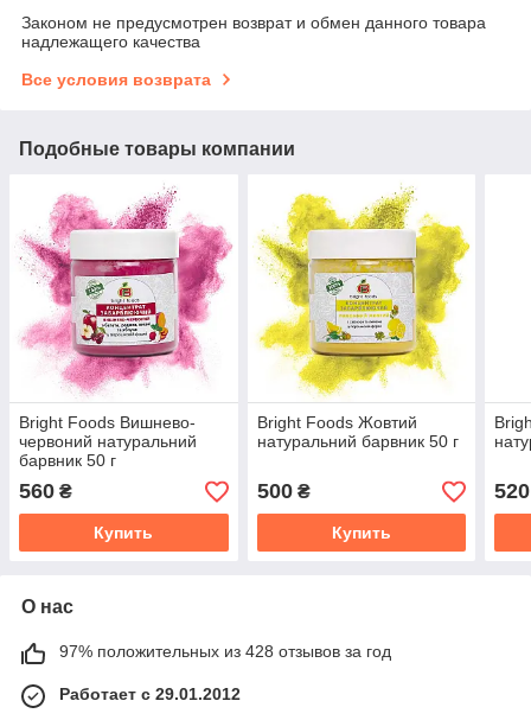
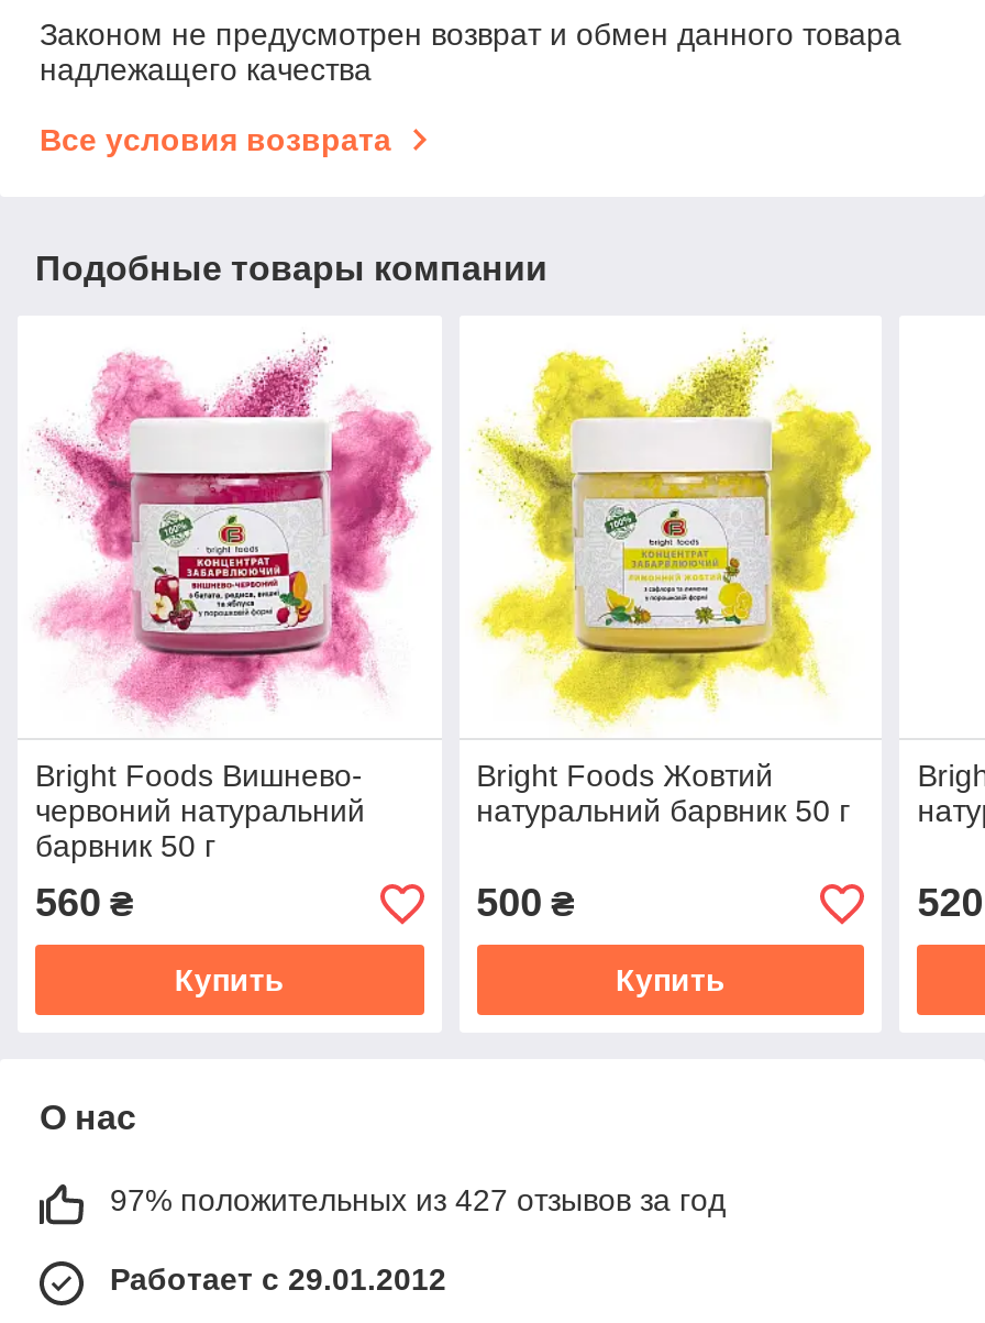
[59,642,391,661] 97% положительных из 428 отзывов за год -> [110,1183,726,1218] 97% положительных из 427 отзывов за год

